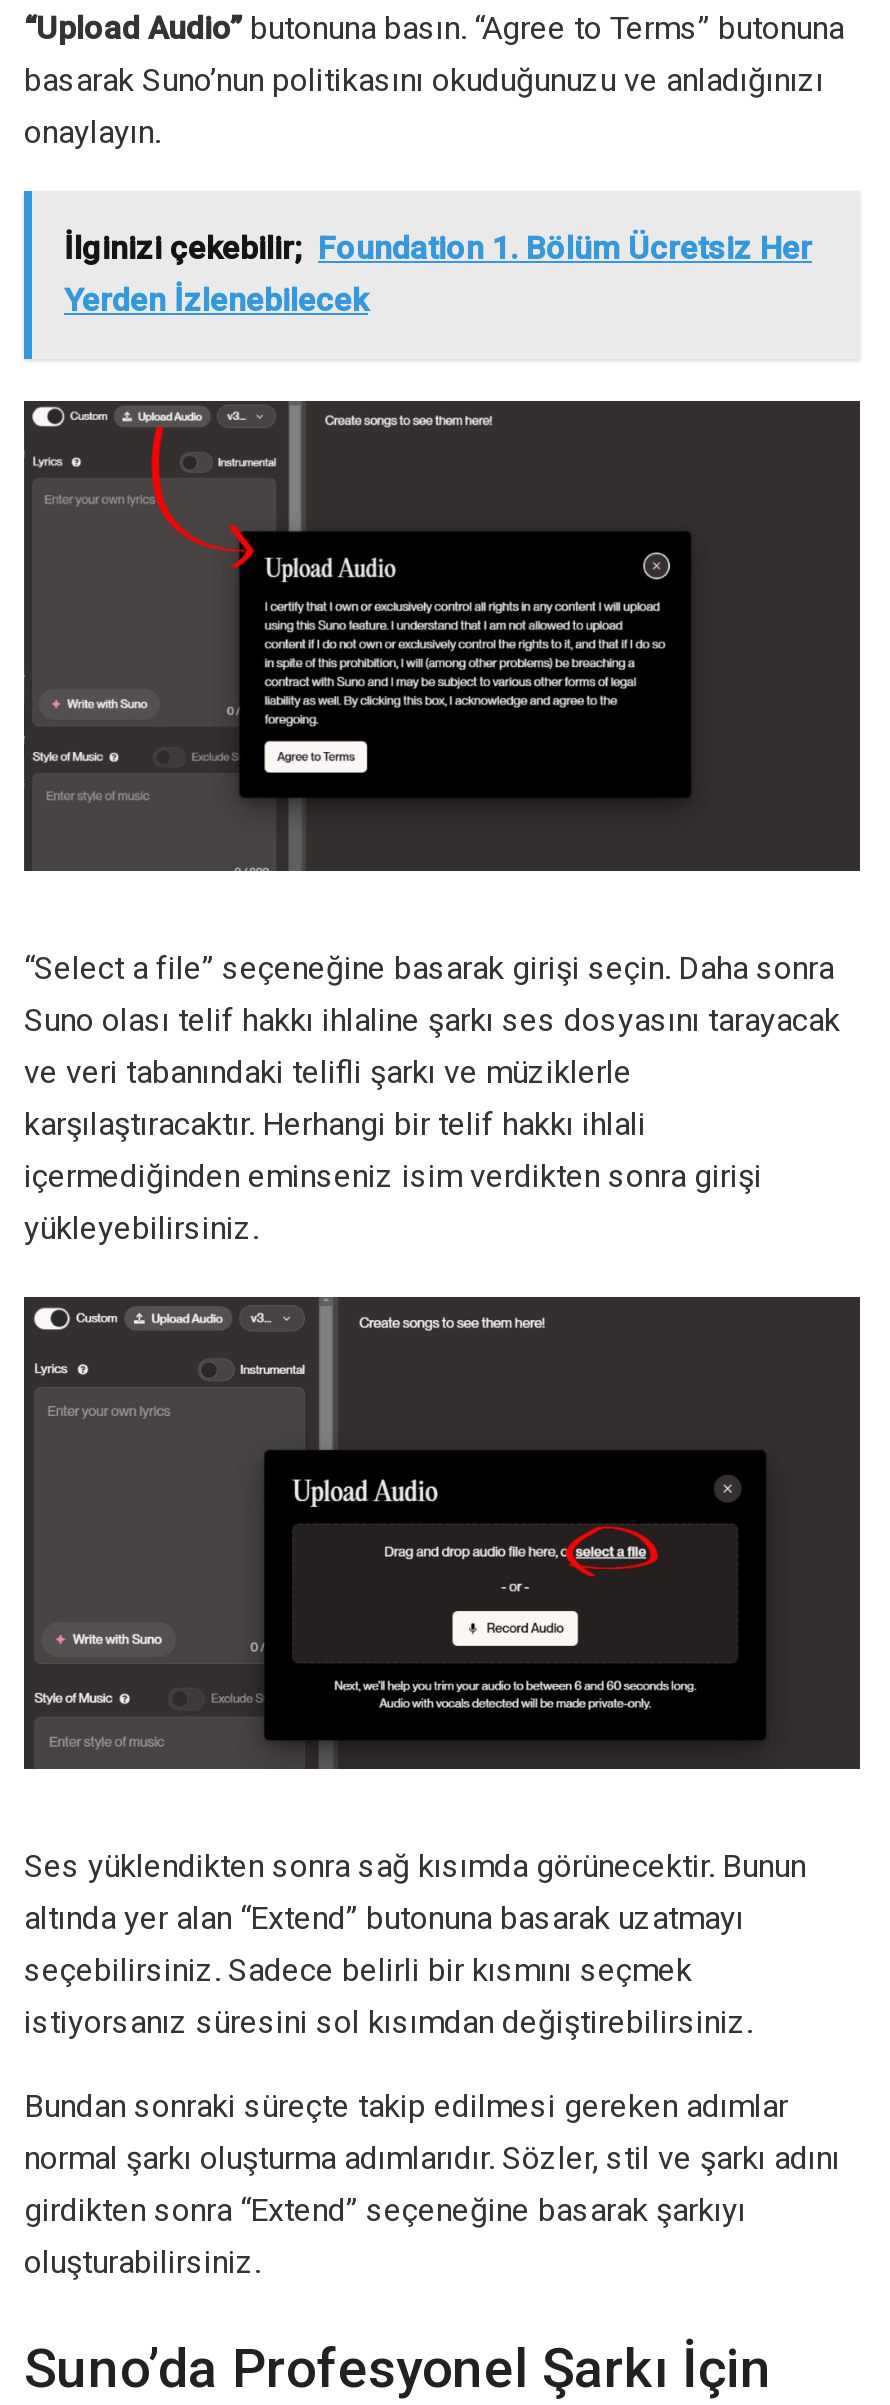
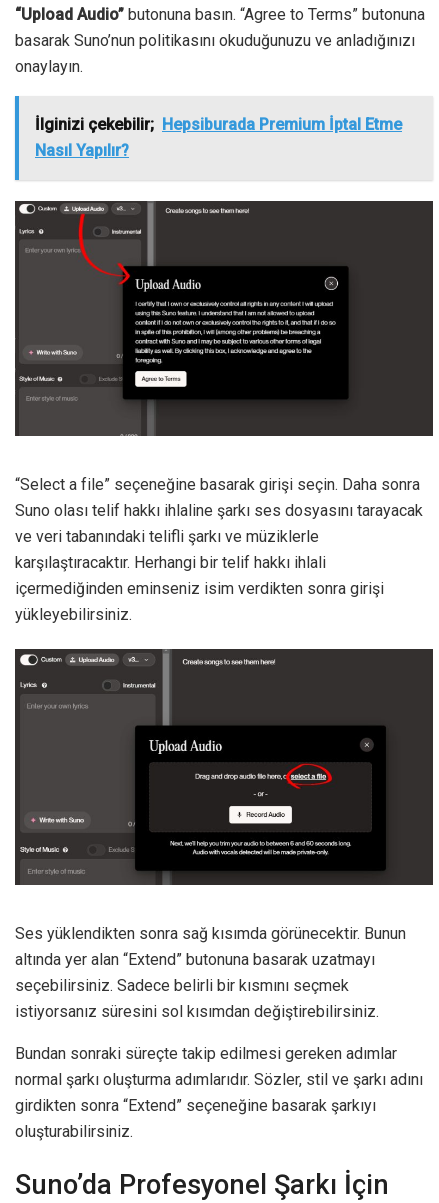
[64,230,812,320] İlginizi çekebilir; Foundation 1. Bölüm Ücretsiz Her | Yerden İzlenebilecek -> [35,115,402,160] İlginizi çekebilir; Hepsiburada Premium İptal Etme | Nasıl Yapılır?

